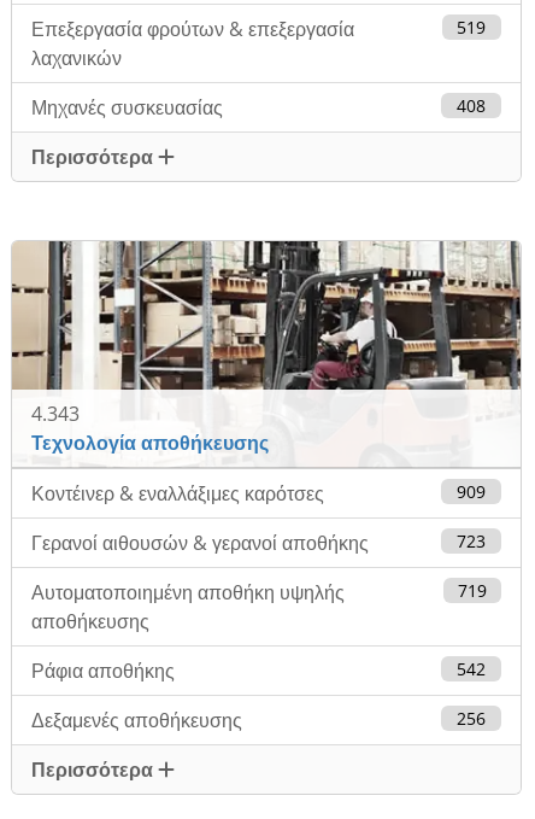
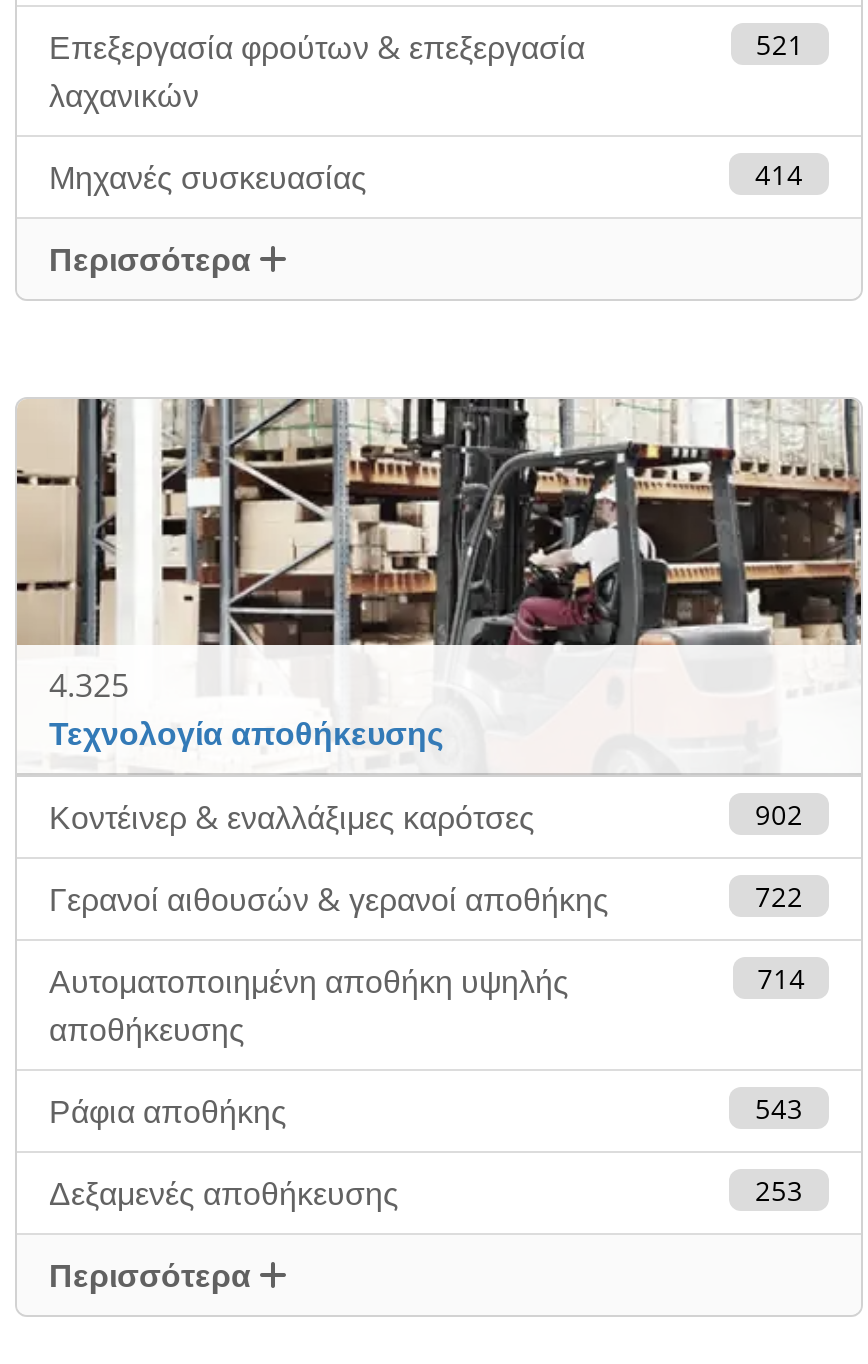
[457,16,486,39] 519 -> [756,25,804,63] 521
[457,94,486,117] 408 -> [755,155,803,193] 414
[31,400,80,427] 4.343 -> [49,663,129,707] 4.325
[457,480,486,503] 909 -> [755,795,803,833] 902
[457,529,486,552] 723 -> [755,877,803,915] 722
[458,579,487,602] 719 -> [757,959,805,997] 714
[457,657,486,680] 542 -> [755,1089,803,1127] 543
[457,707,486,730] 256 -> [755,1171,803,1209] 253

